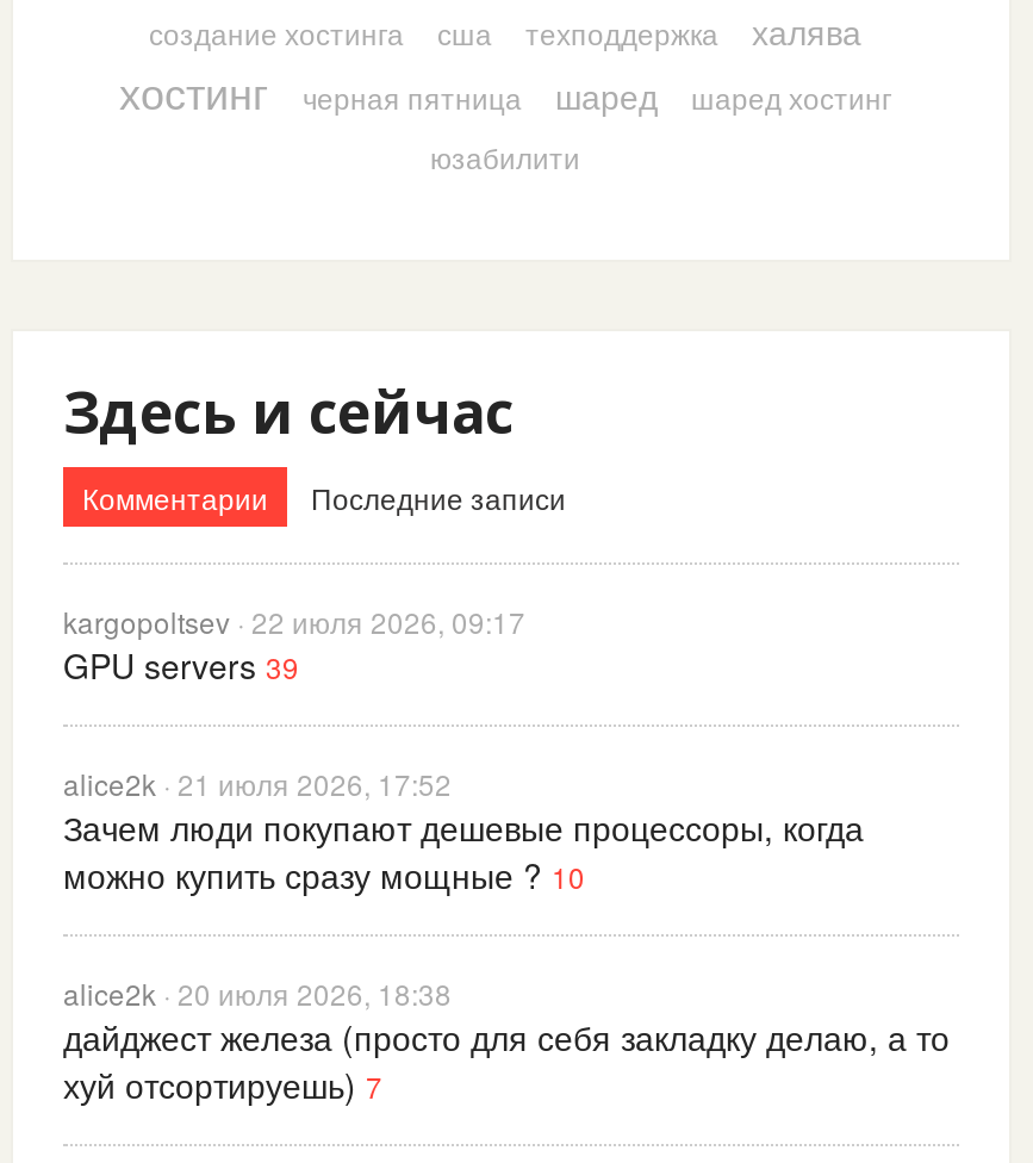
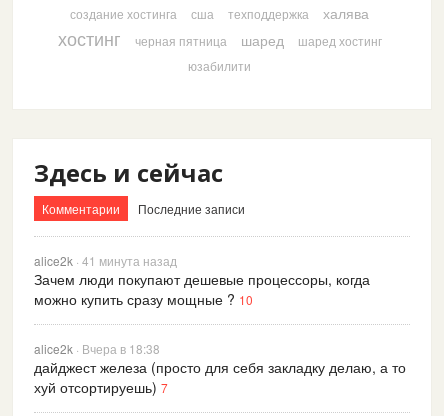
[63,601,525,804] kargopoltsev · 22 июля 2026, 09:17 | GPU servers 39 | alice2k · 21 июля 2026, 17:52 -> [34,252,177,269] alice2k · 41 минута назад
[63,973,452,1013] alice2k · 20 июля 2026, 18:38 -> [34,340,160,357] alice2k · Вчера в 18:38

